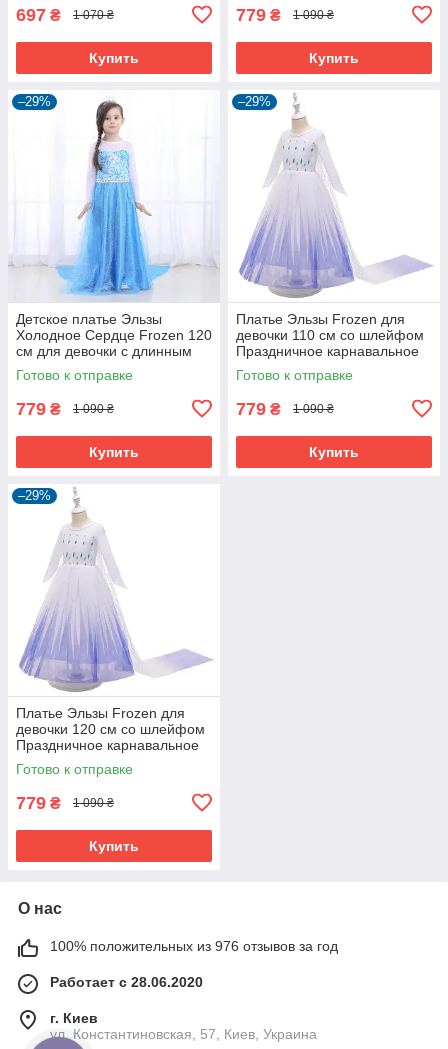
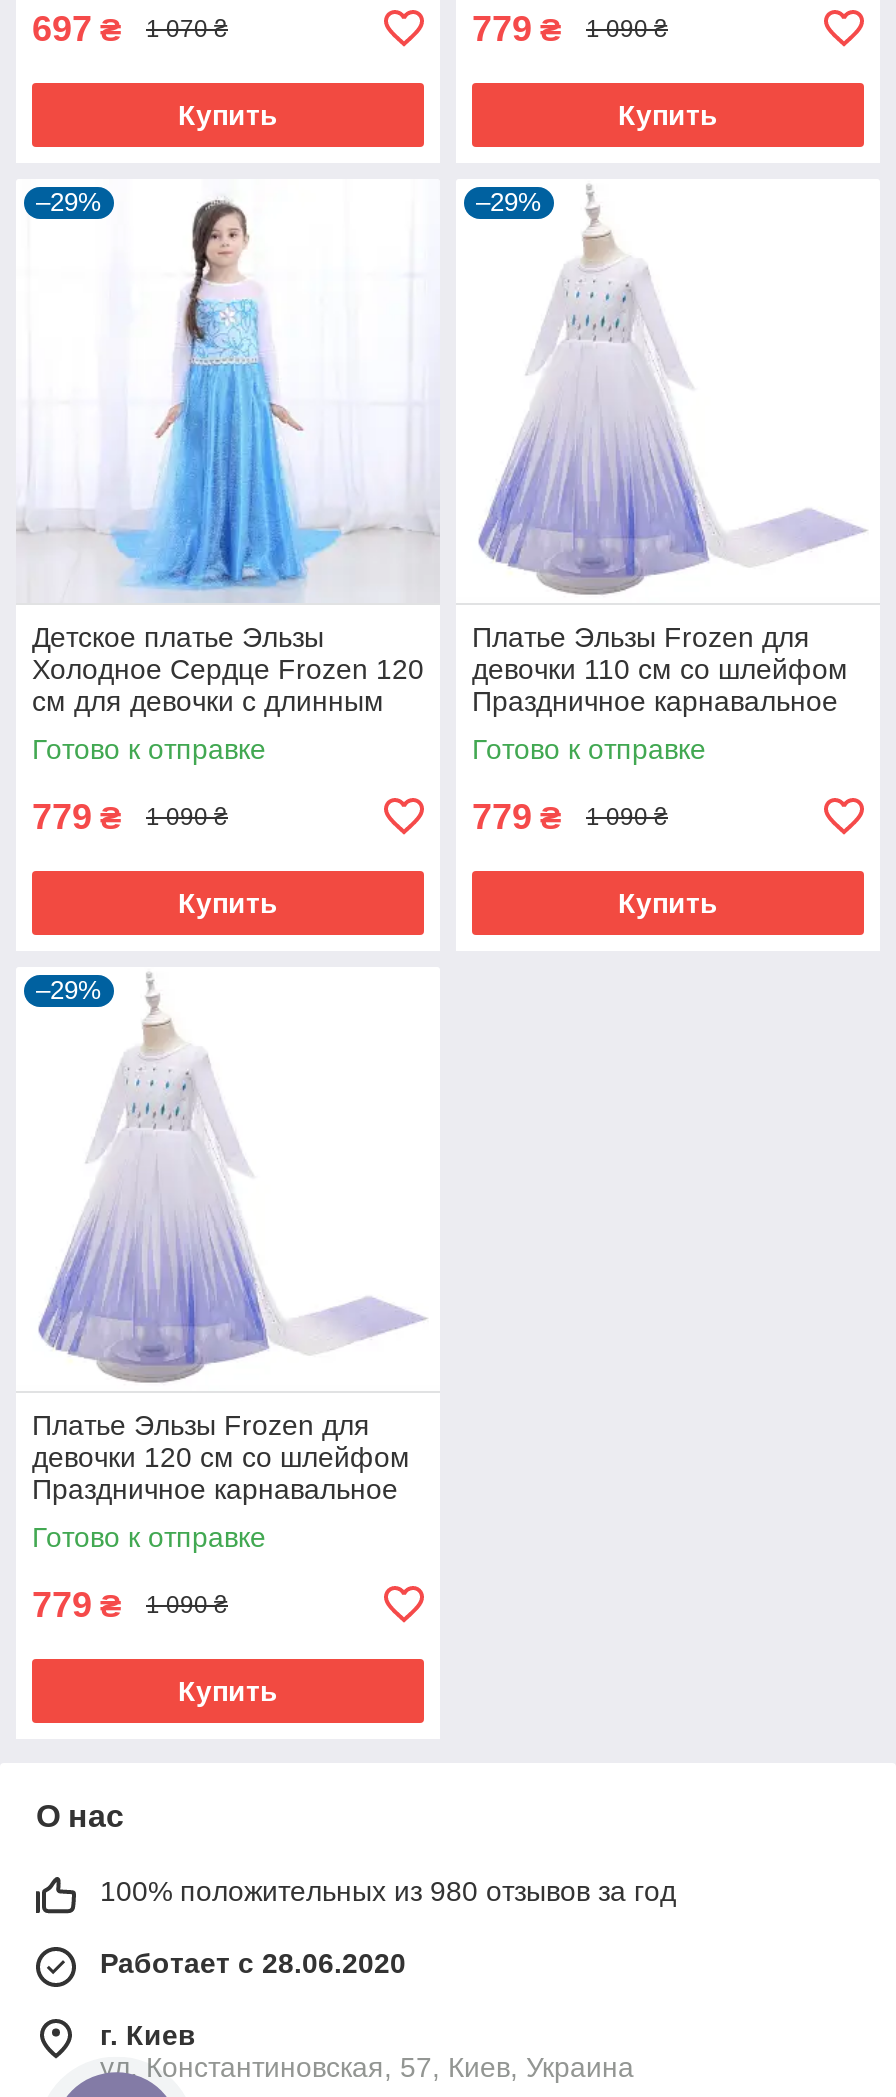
[50,938,338,954] 100% положительных из 976 отзывов за год -> [100,1875,676,1907] 100% положительных из 980 отзывов за год

